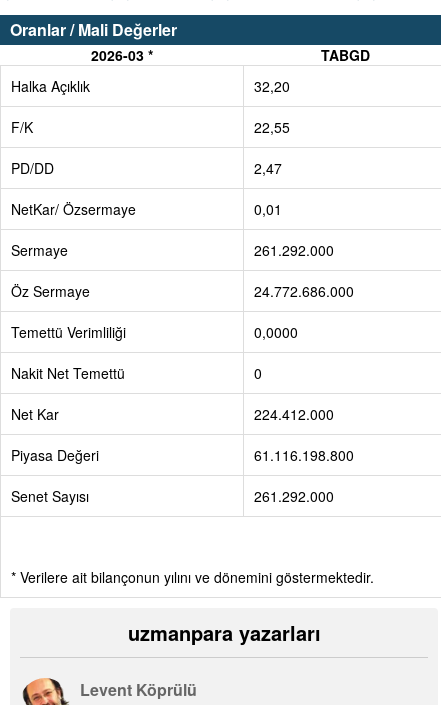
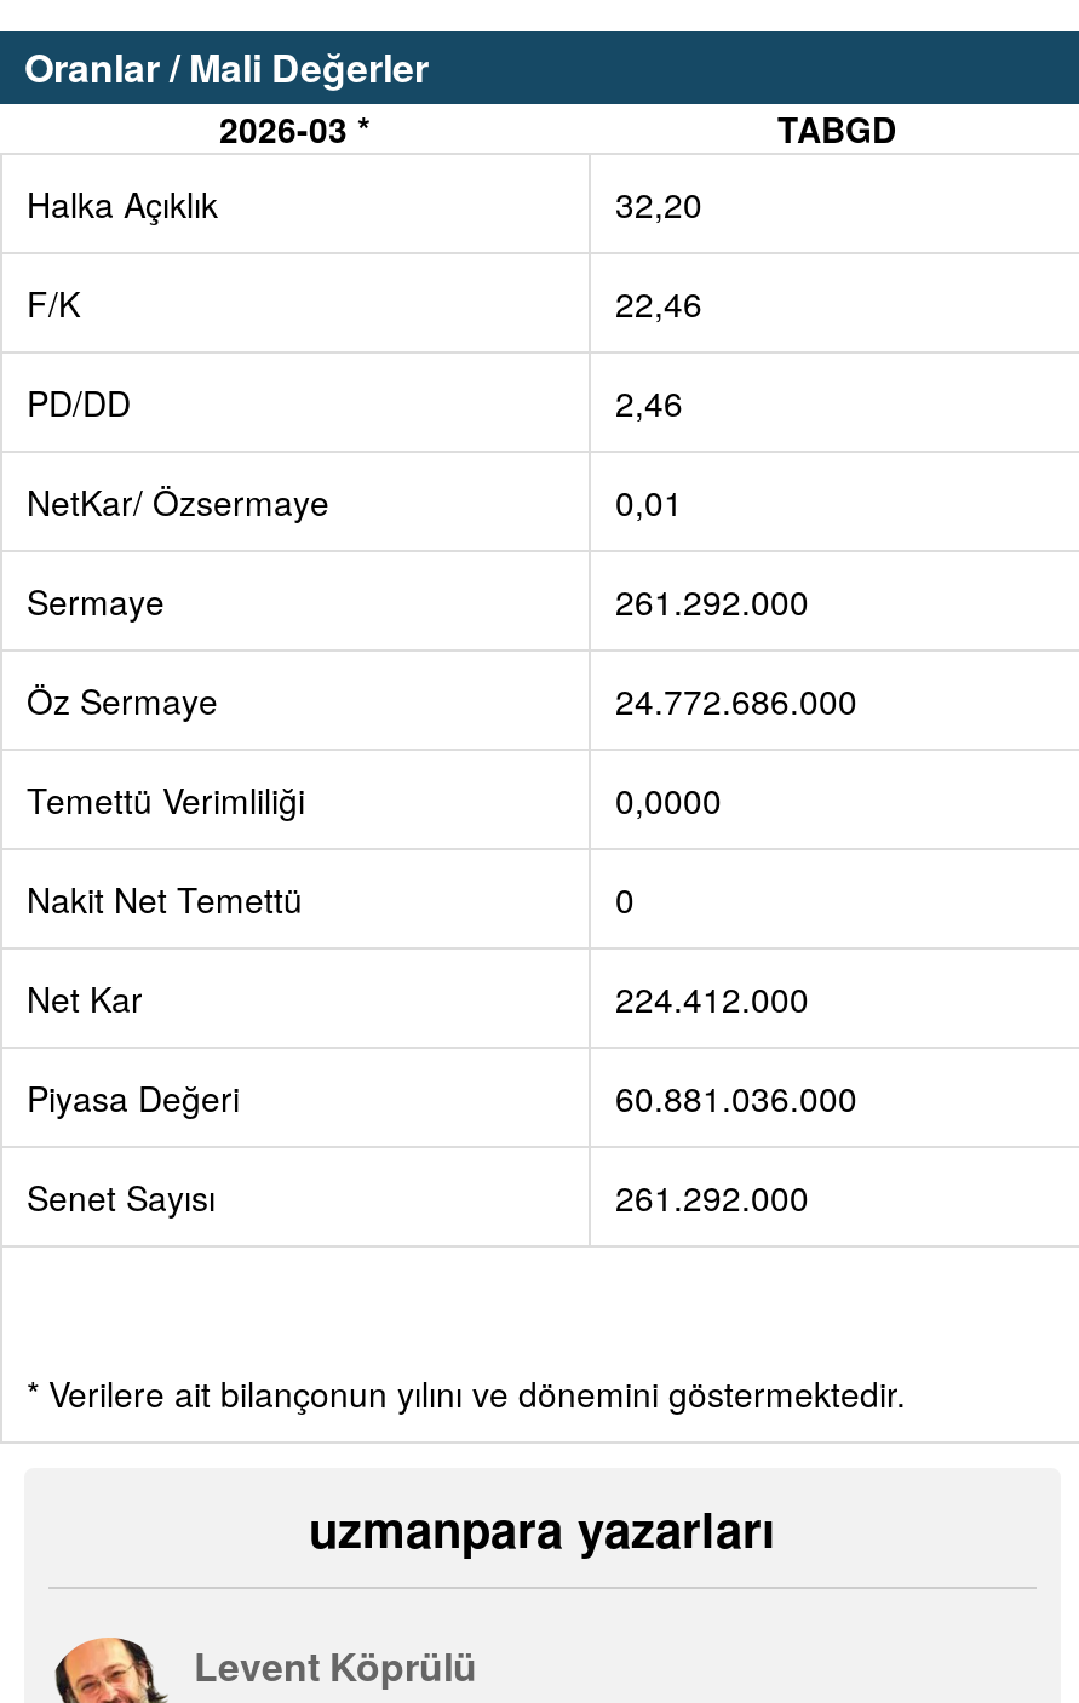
[254,117,290,137] 22,55 -> [615,279,702,327] 22,46
[254,158,282,178] 2,47 -> [615,378,683,426] 2,46
[254,445,354,465] 61.116.198.800 -> [615,1073,857,1122] 60.881.036.000

